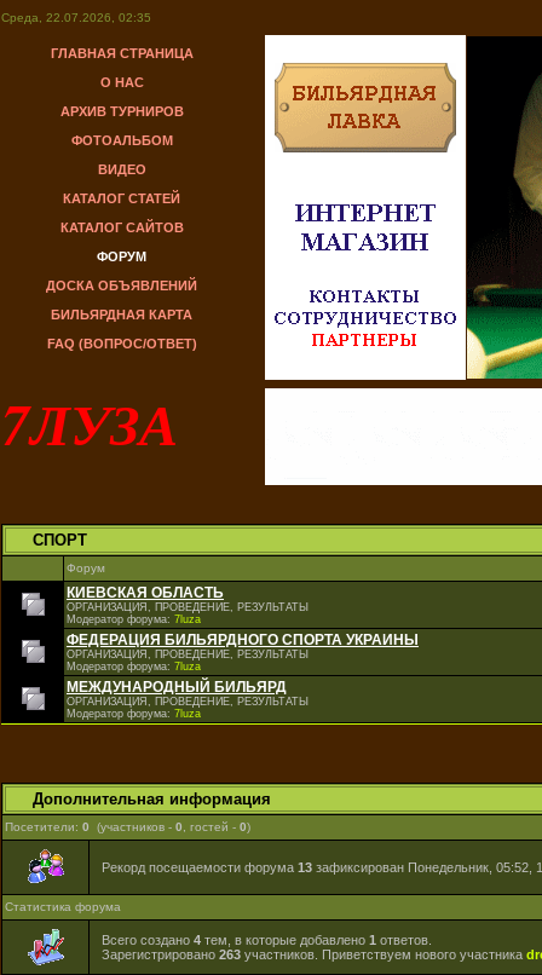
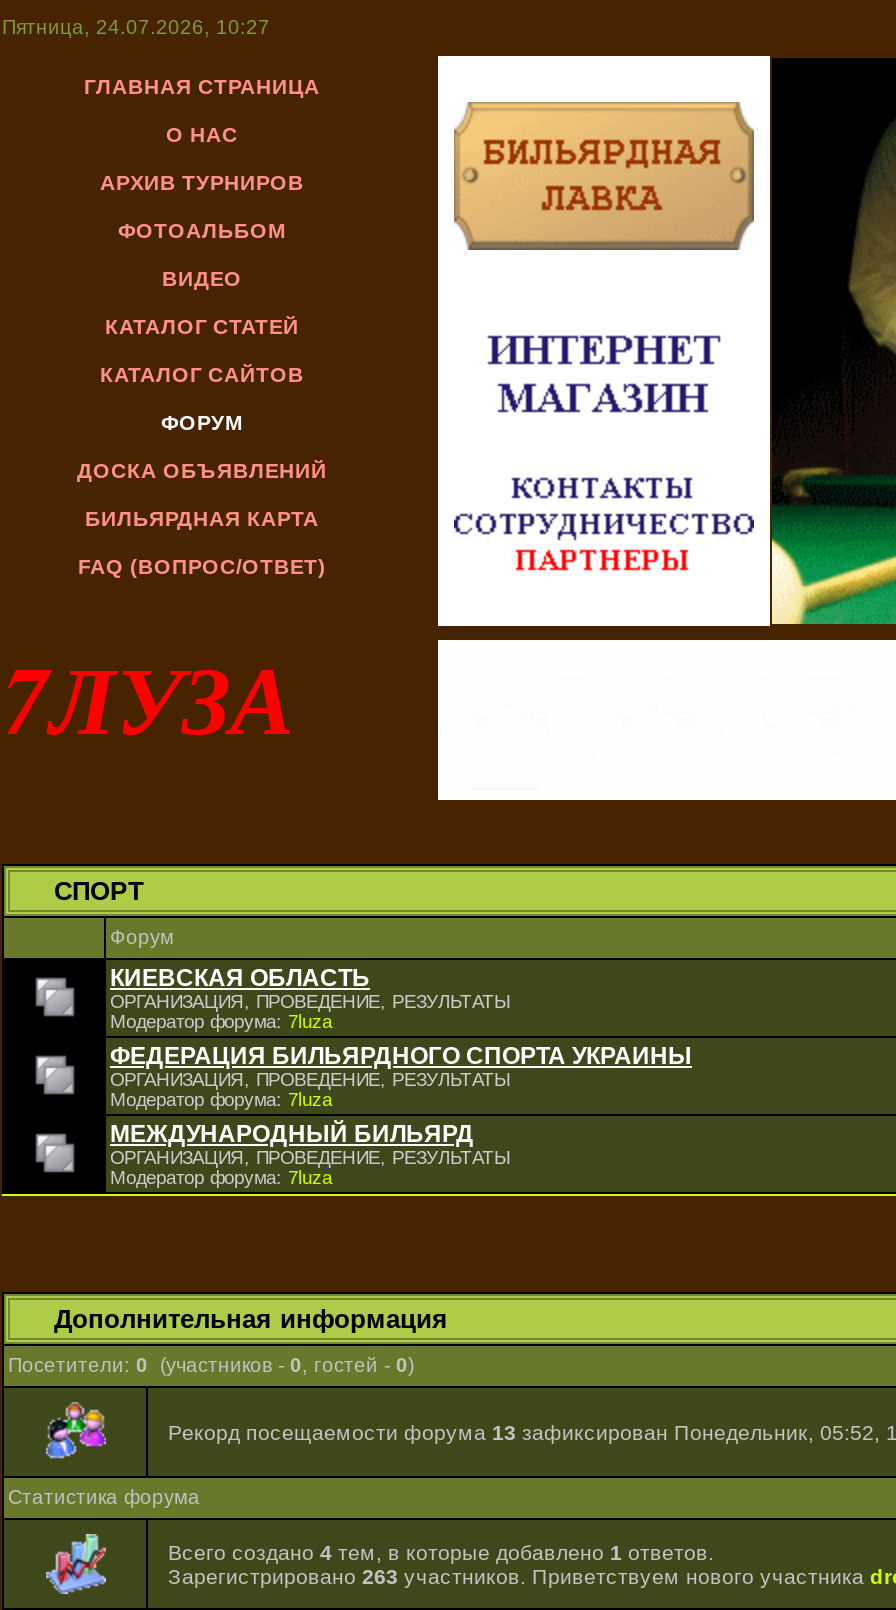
[1,11,151,24] Среда, 22.07.2026, 02:35 -> [2,16,270,38] Пятница, 24.07.2026, 10:27

